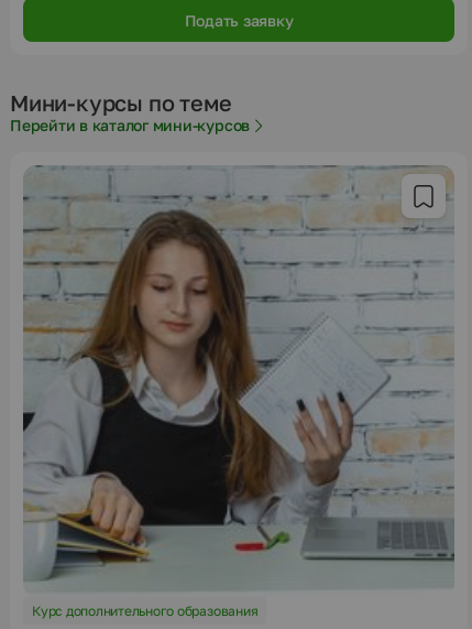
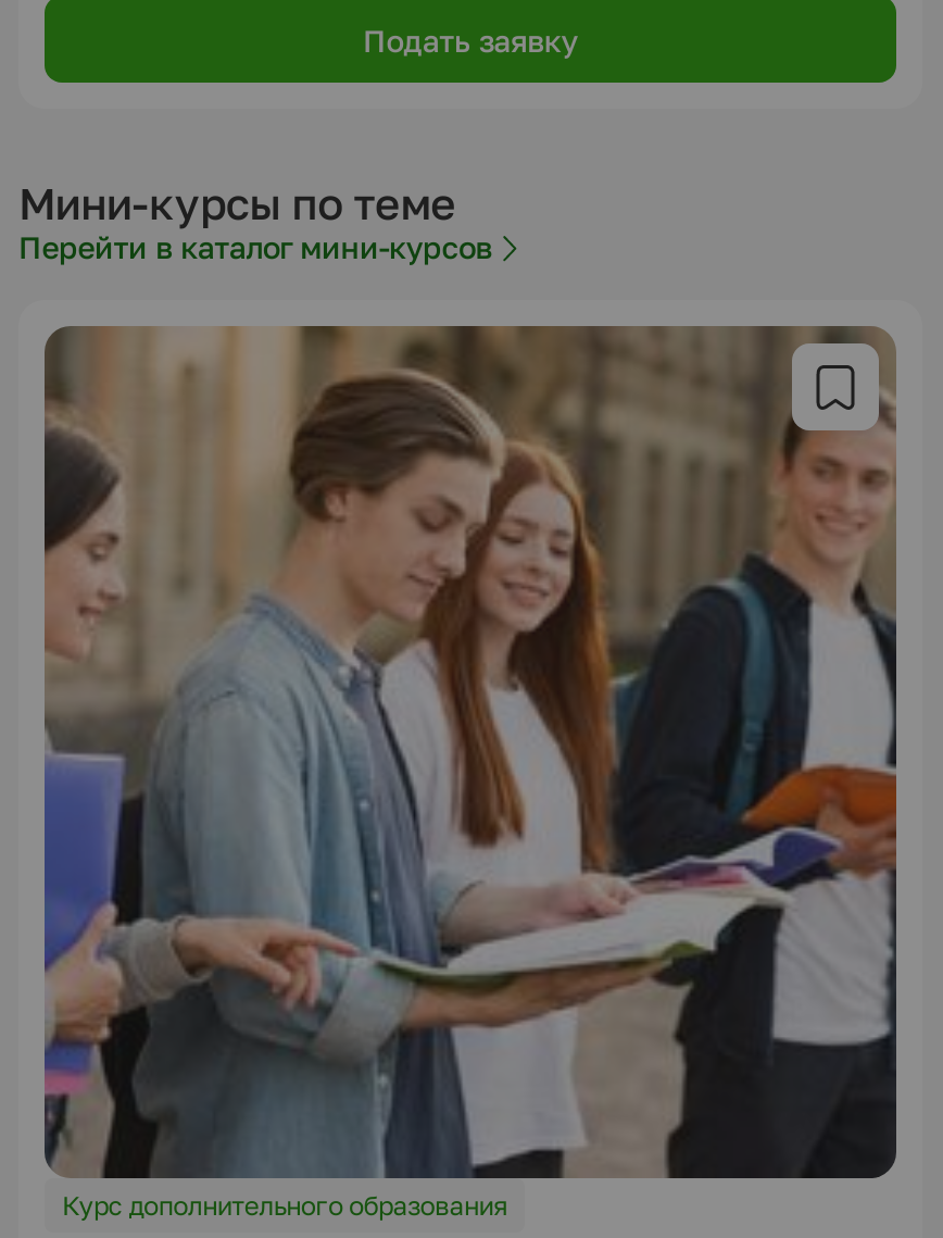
[22,165,454,597] [image] -> [42,324,898,1180] [image]

